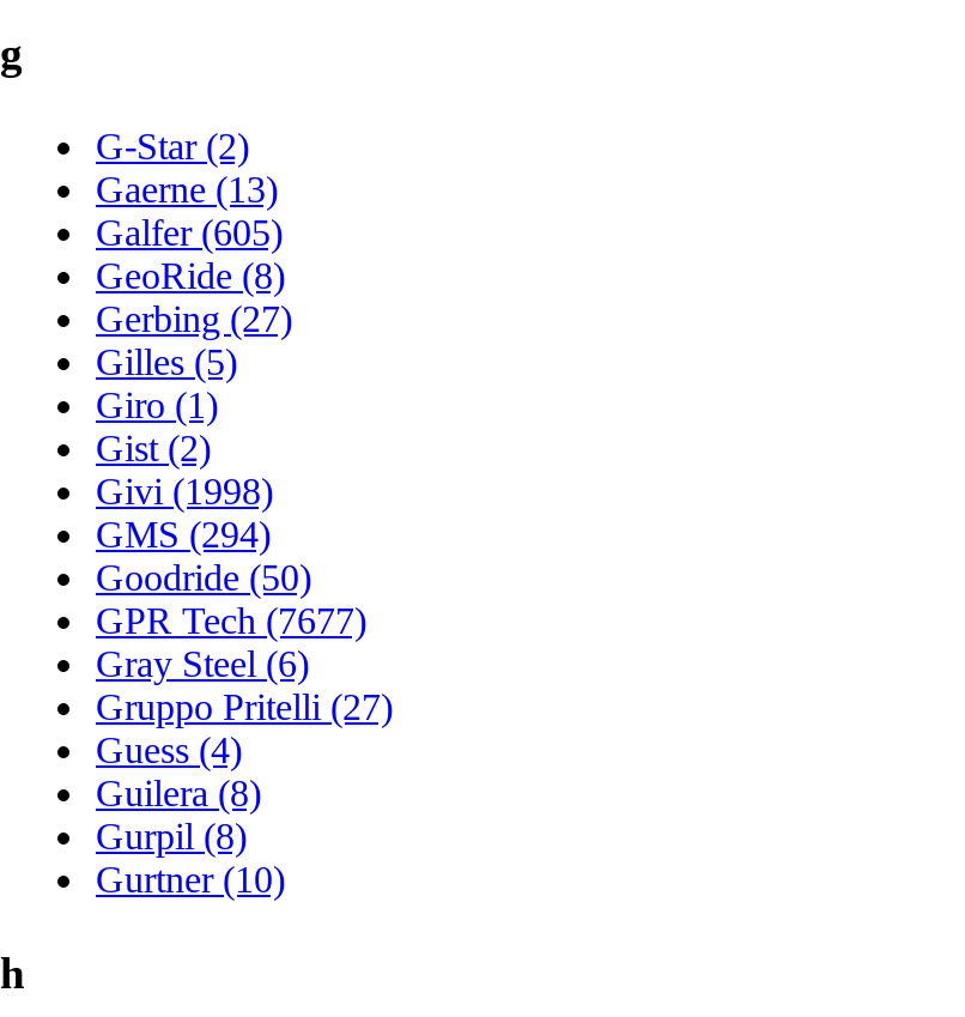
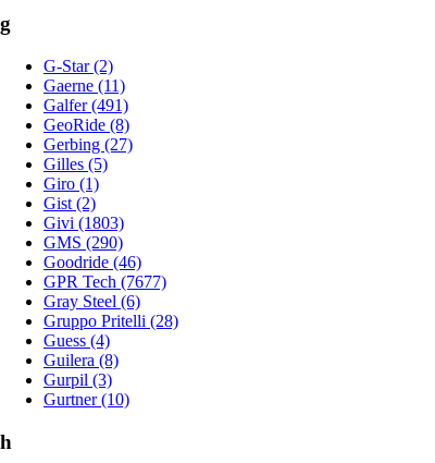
[96,169,278,210] Gaerne (13) -> [43,76,125,95] Gaerne (11)
[96,212,283,253] Galfer (605) -> [43,96,128,114] Galfer (491)
[96,471,273,511] Givi (1998) -> [43,214,124,232] Givi (1803)
[96,514,271,555] GMS (294) -> [43,233,123,252] GMS (290)
[96,557,311,598] Goodride (50) -> [43,253,141,271] Goodride (46)
[96,686,393,727] Gruppo Pritelli (27) -> [43,312,178,330] Gruppo Pritelli (28)
[96,816,247,856] Gurpil (8) -> [43,370,112,389] Gurpil (3)

